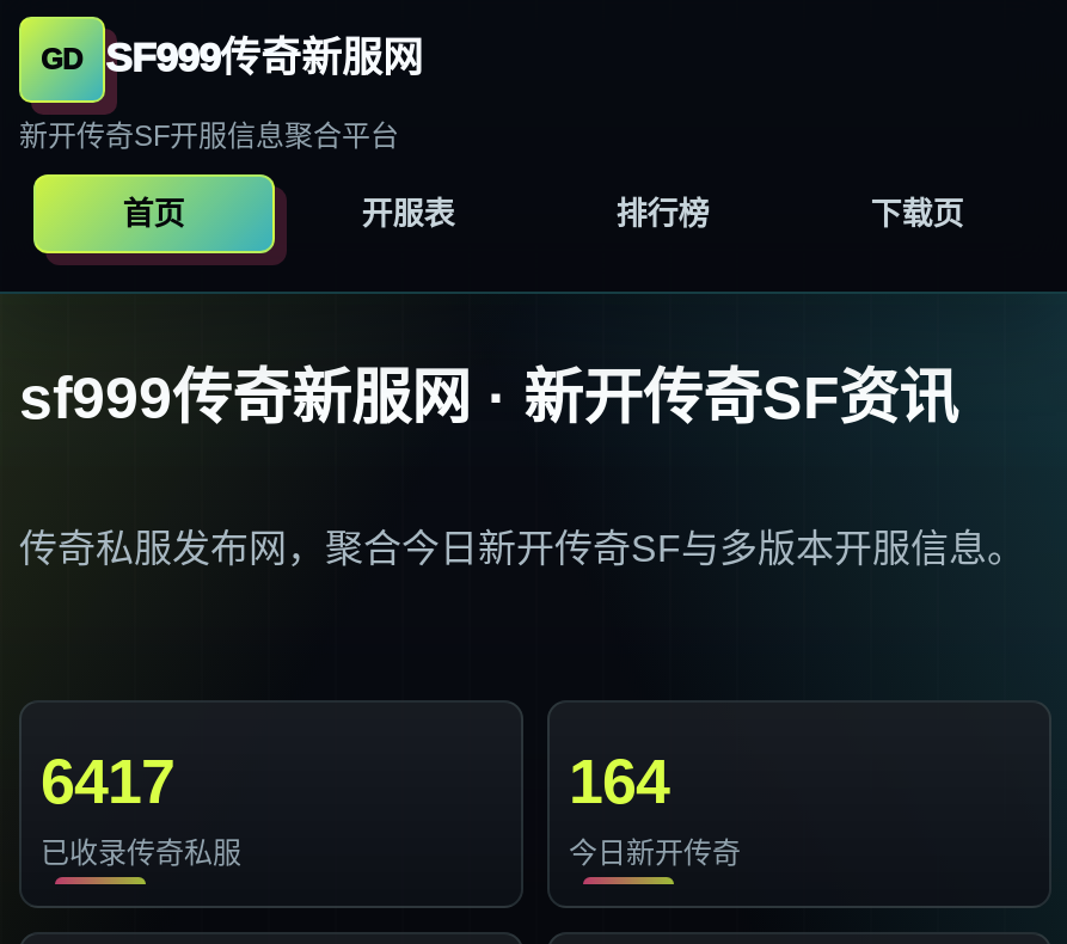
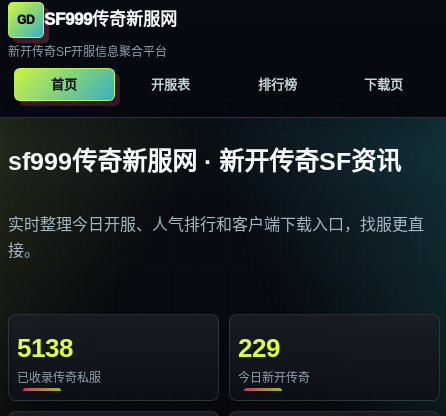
[19,528,1025,817] 传奇私服发布网，聚合今日新开传奇SF与多版本开服信息。 | 6417 -> [8,216,424,363] 实时整理今日开服、人气排行和客户端下载入口，找服更直 | 接。 | 5138
[569,746,669,817] 164 -> [238,333,280,363] 229

